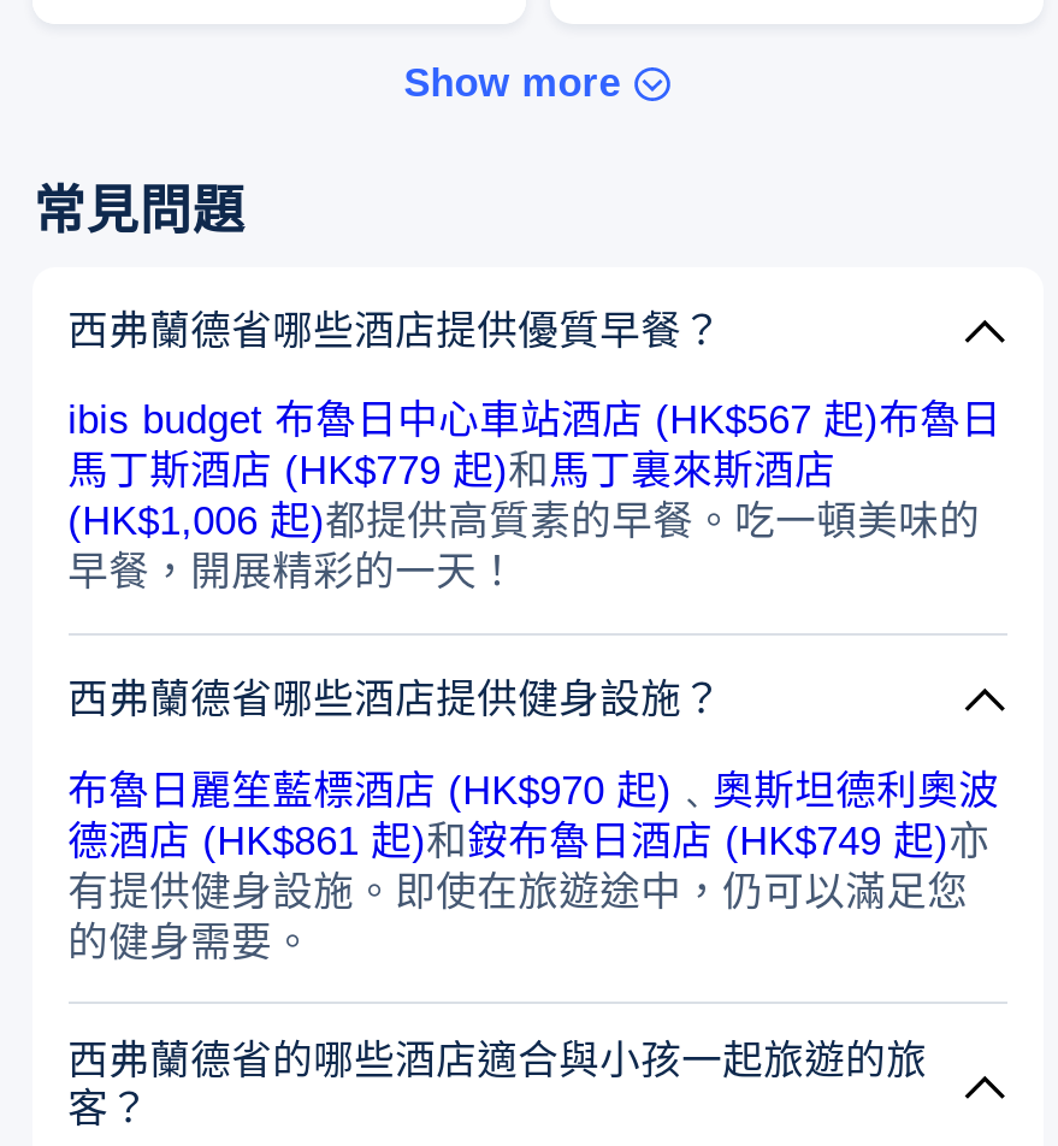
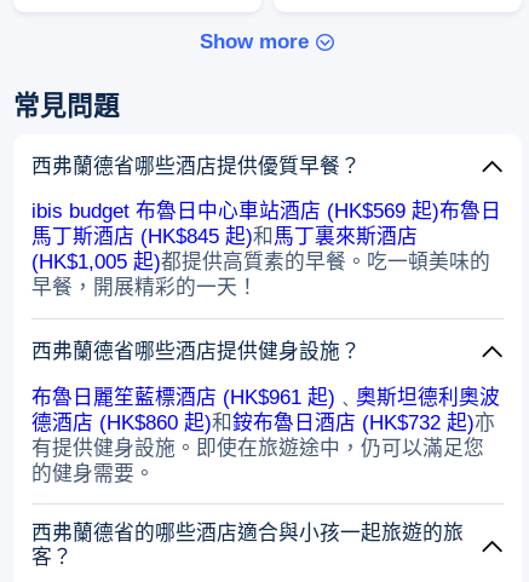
[68,398,1002,444] ibis budget 布魯日中心車站酒店 (HK$567 起)布魯日 -> [31,200,501,223] ibis budget 布魯日中心車站酒店 (HK$569 起)布魯日
[68,449,836,495] 馬丁斯酒店 (HK$779 起)和馬丁裏來斯酒店 -> [31,226,417,249] 馬丁斯酒店 (HK$845 起)和馬丁裏來斯酒店
[68,500,980,545] (HK$1,006 起)都提供高質素的早餐。吃一頓美味的 -> [31,251,490,274] (HK$1,005 起)都提供高質素的早餐。吃一頓美味的
[68,767,1000,813] 布魯日麗笙藍標酒店 (HK$970 起) ﹑奧斯坦德利奧波 -> [31,385,500,408] 布魯日麗笙藍標酒店 (HK$961 起) ﹑奧斯坦德利奧波
[68,817,990,863] 德酒店 (HK$861 起)和銨布魯日酒店 (HK$749 起)亦 -> [31,411,495,434] 德酒店 (HK$860 起)和銨布魯日酒店 (HK$732 起)亦

